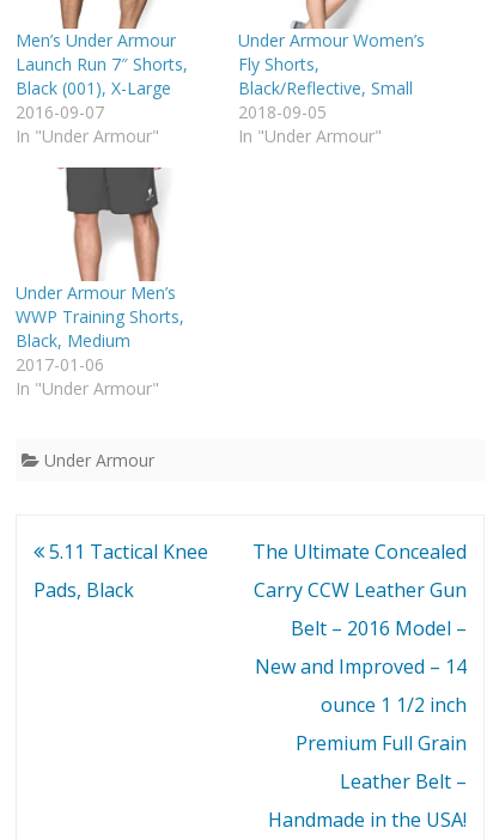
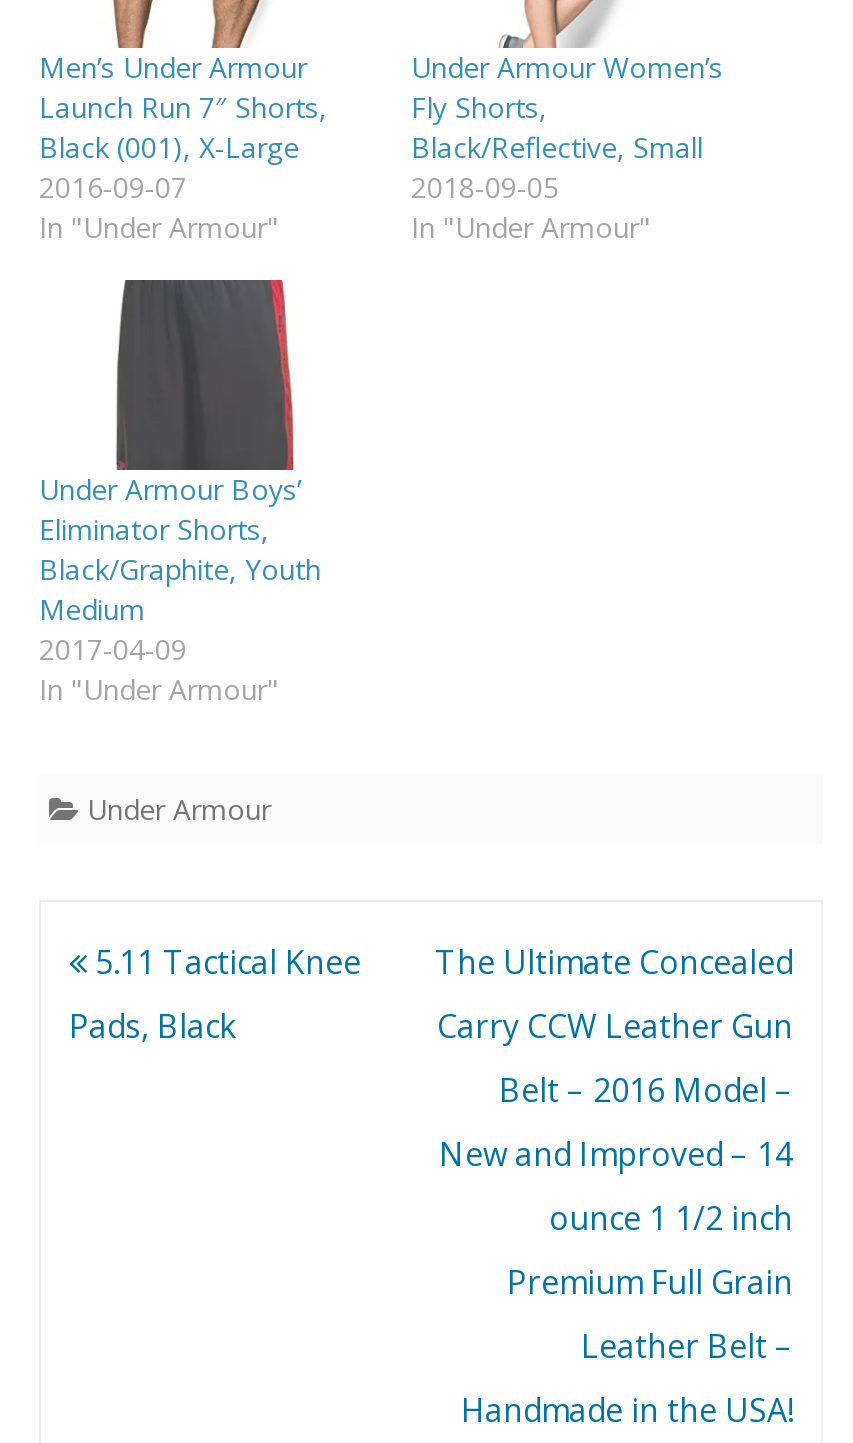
[16,166,184,376] [image] | Under Armour Men’s | WWP Training Shorts, | Black, Medium | 2017-01-06 -> [39,278,321,668] [image] | Under Armour Boys’ | Eliminator Shorts, | Black/Graphite, Youth | Medium | 2017-04-09

